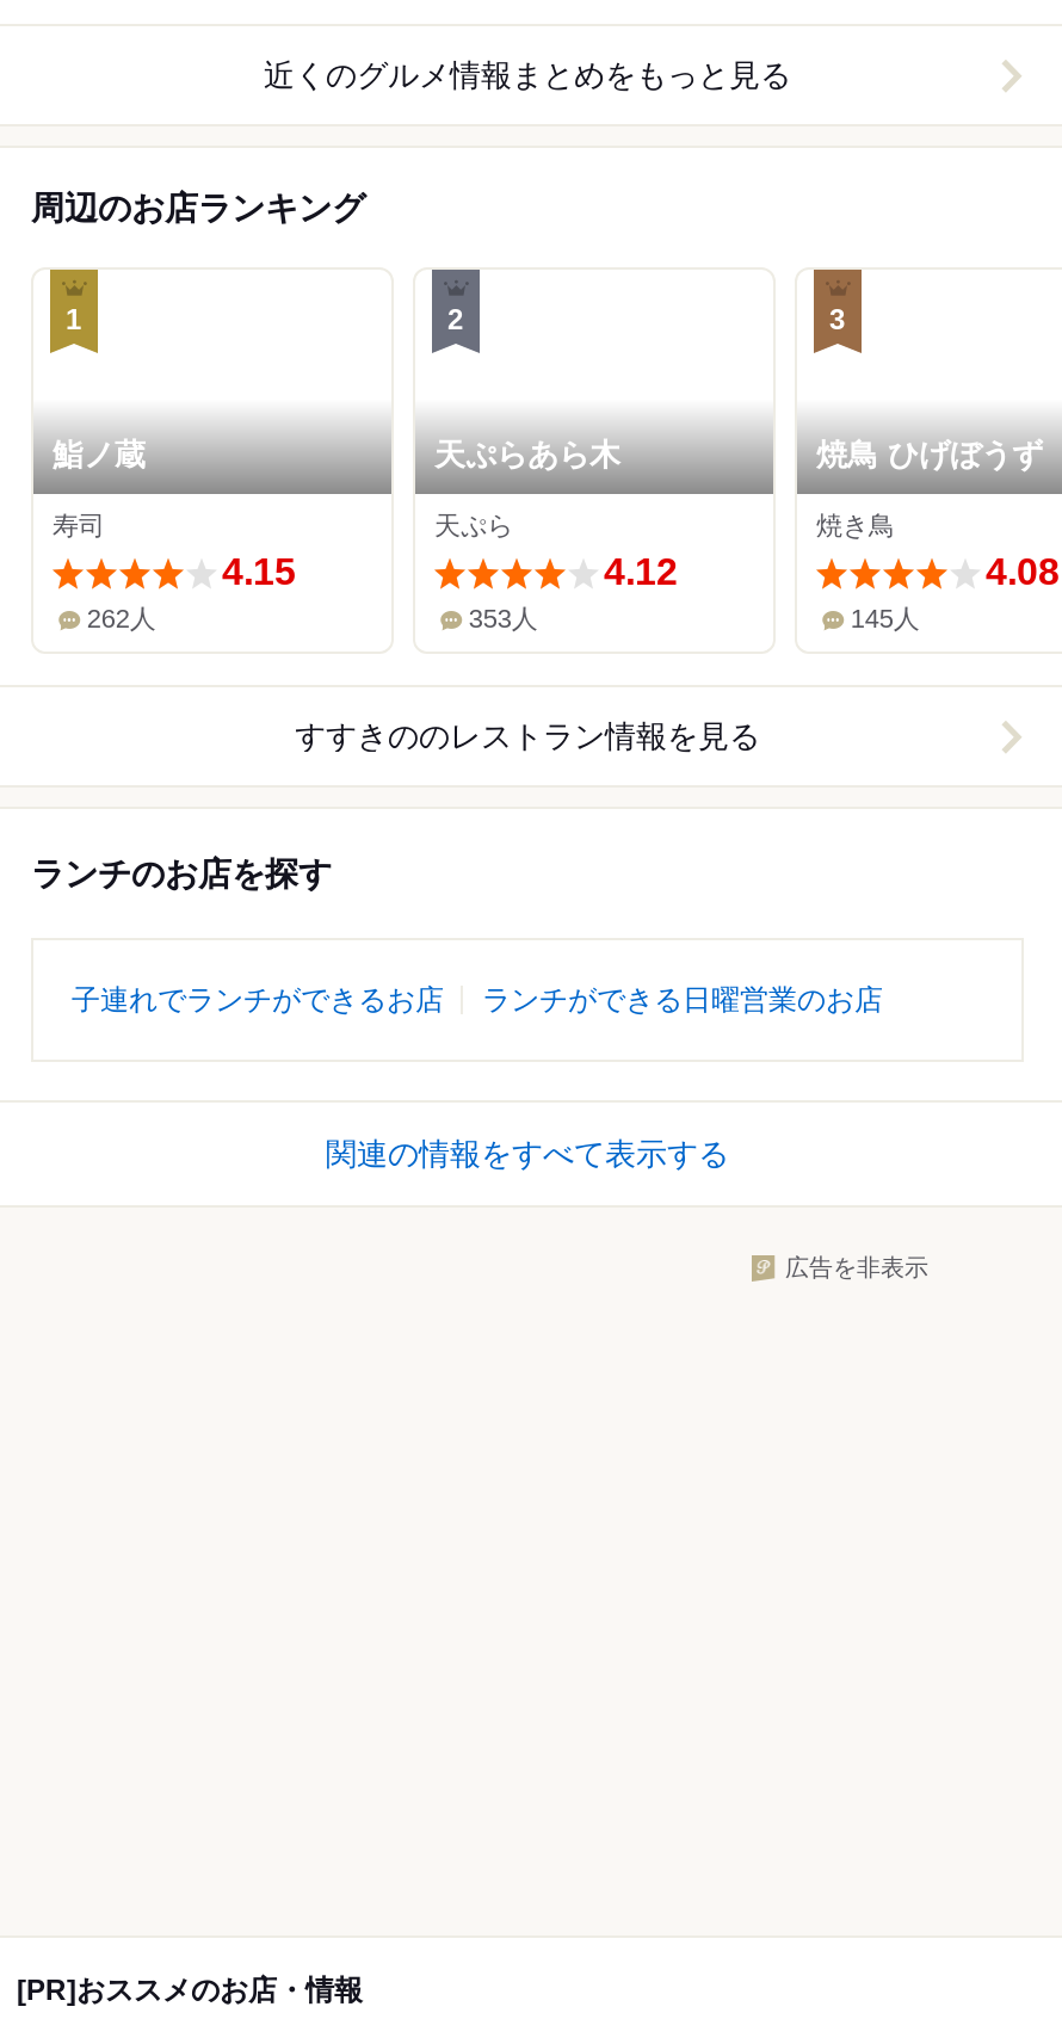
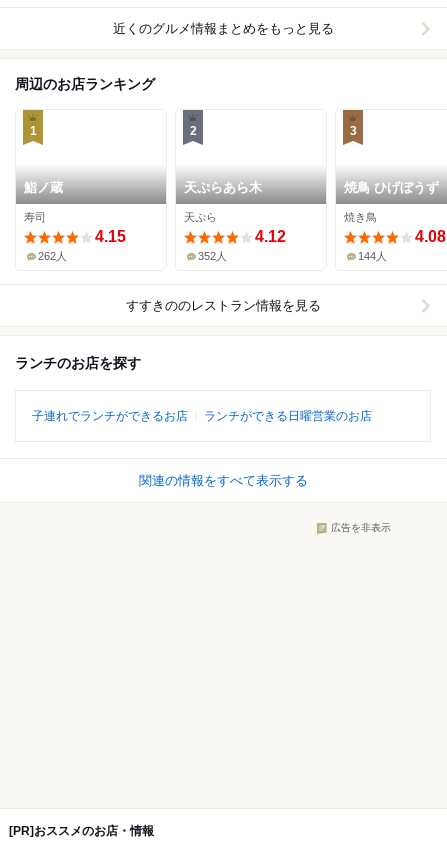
[469,605,538,633] 353人 -> [198,250,227,262] 352人
[851,605,920,633] 145人 -> [358,250,387,262] 144人

